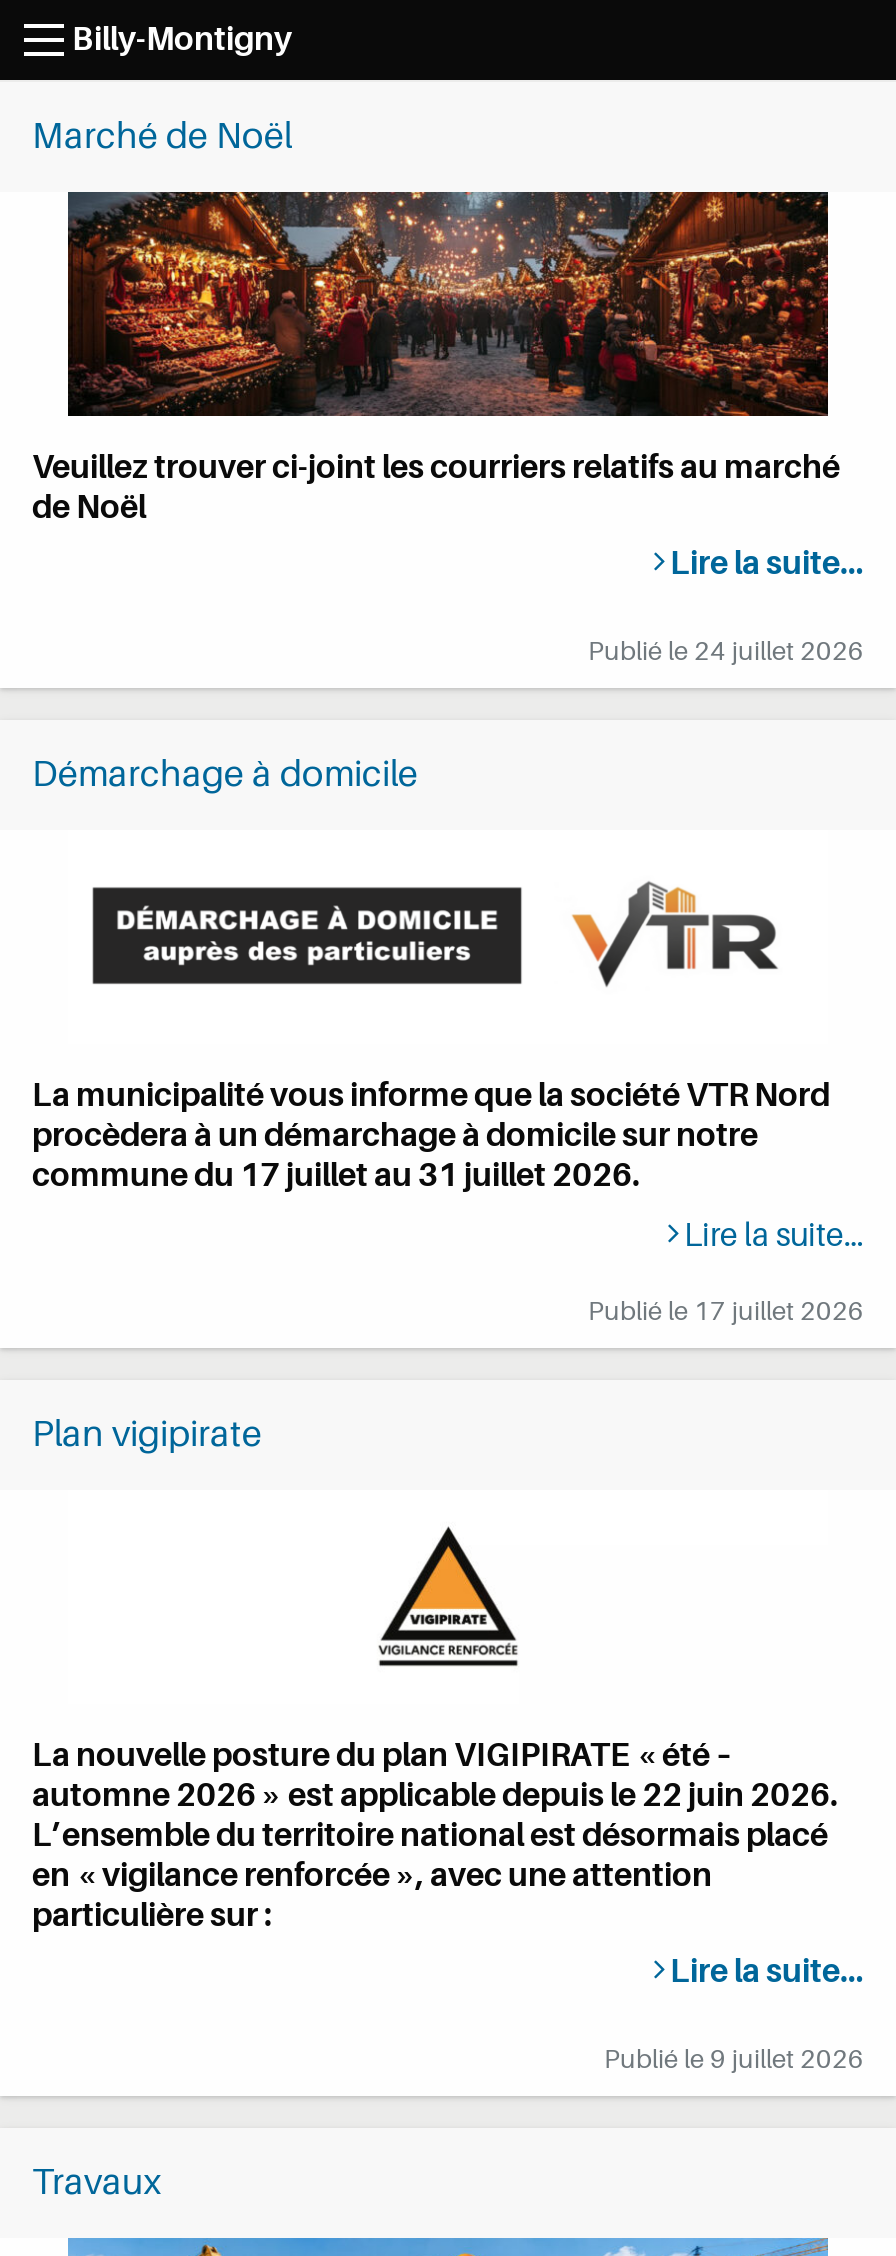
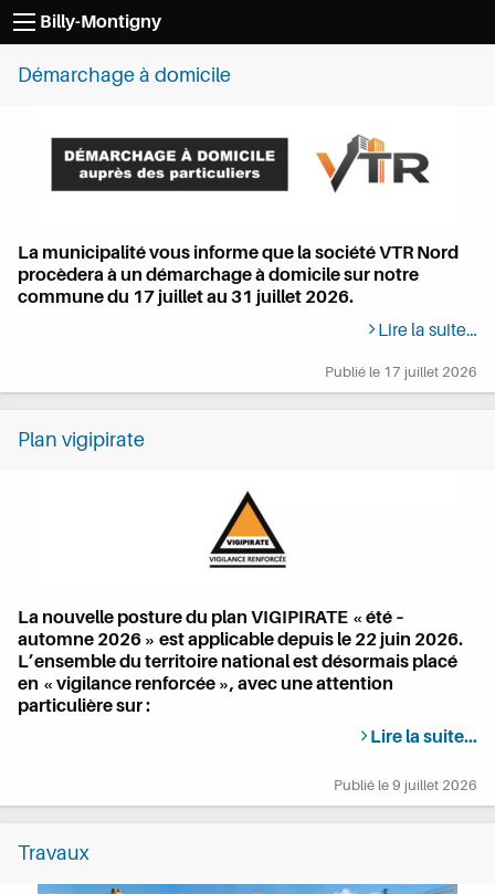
[32,116,292,156] Marché de Noël -> none
[32,190,864,667] [image] | Veuillez trouver ci-joint les courriers relatifs au marché | de Noël | Lire la suite… | Publié le 24 juillet 2026 -> none

